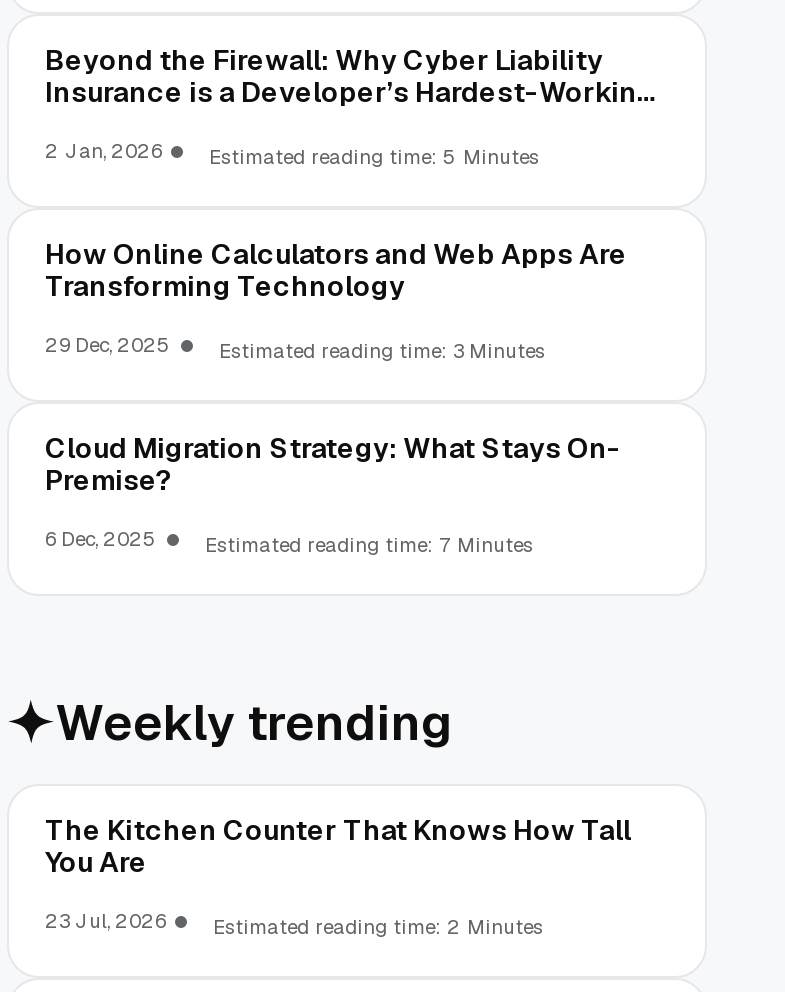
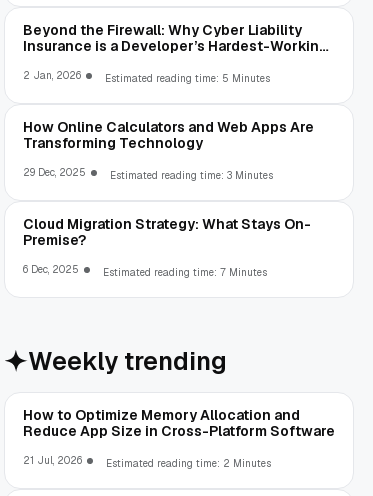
[45,811,631,879] The Kitchen Counter That Knows How Tall | You Are -> [23,405,335,439] How to Optimize Memory Allocation and | Reduce App Size in Cross-Platform Software
[45,907,543,939] 23 Jul, 2026 Estimated reading time: 2 Minutes -> [23,453,271,469] 21 Jul, 2026 Estimated reading time: 2 Minutes

